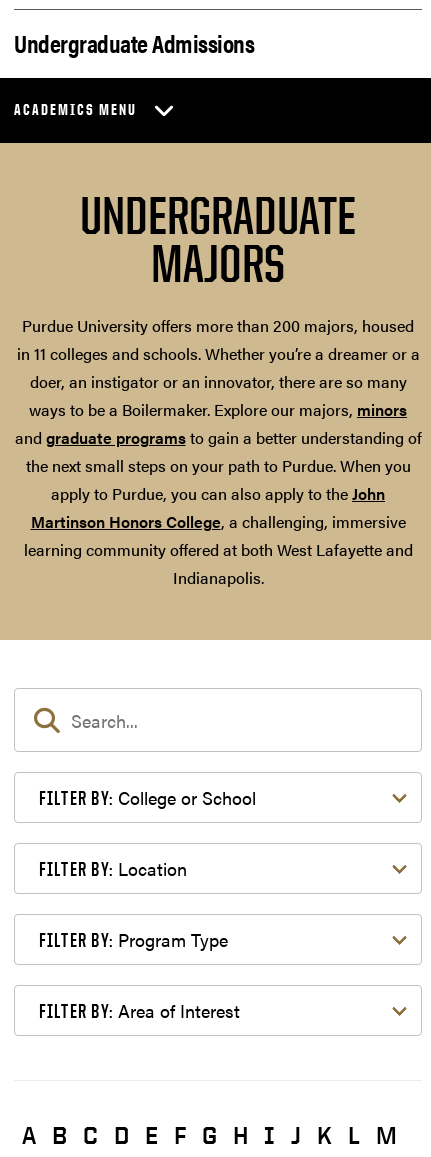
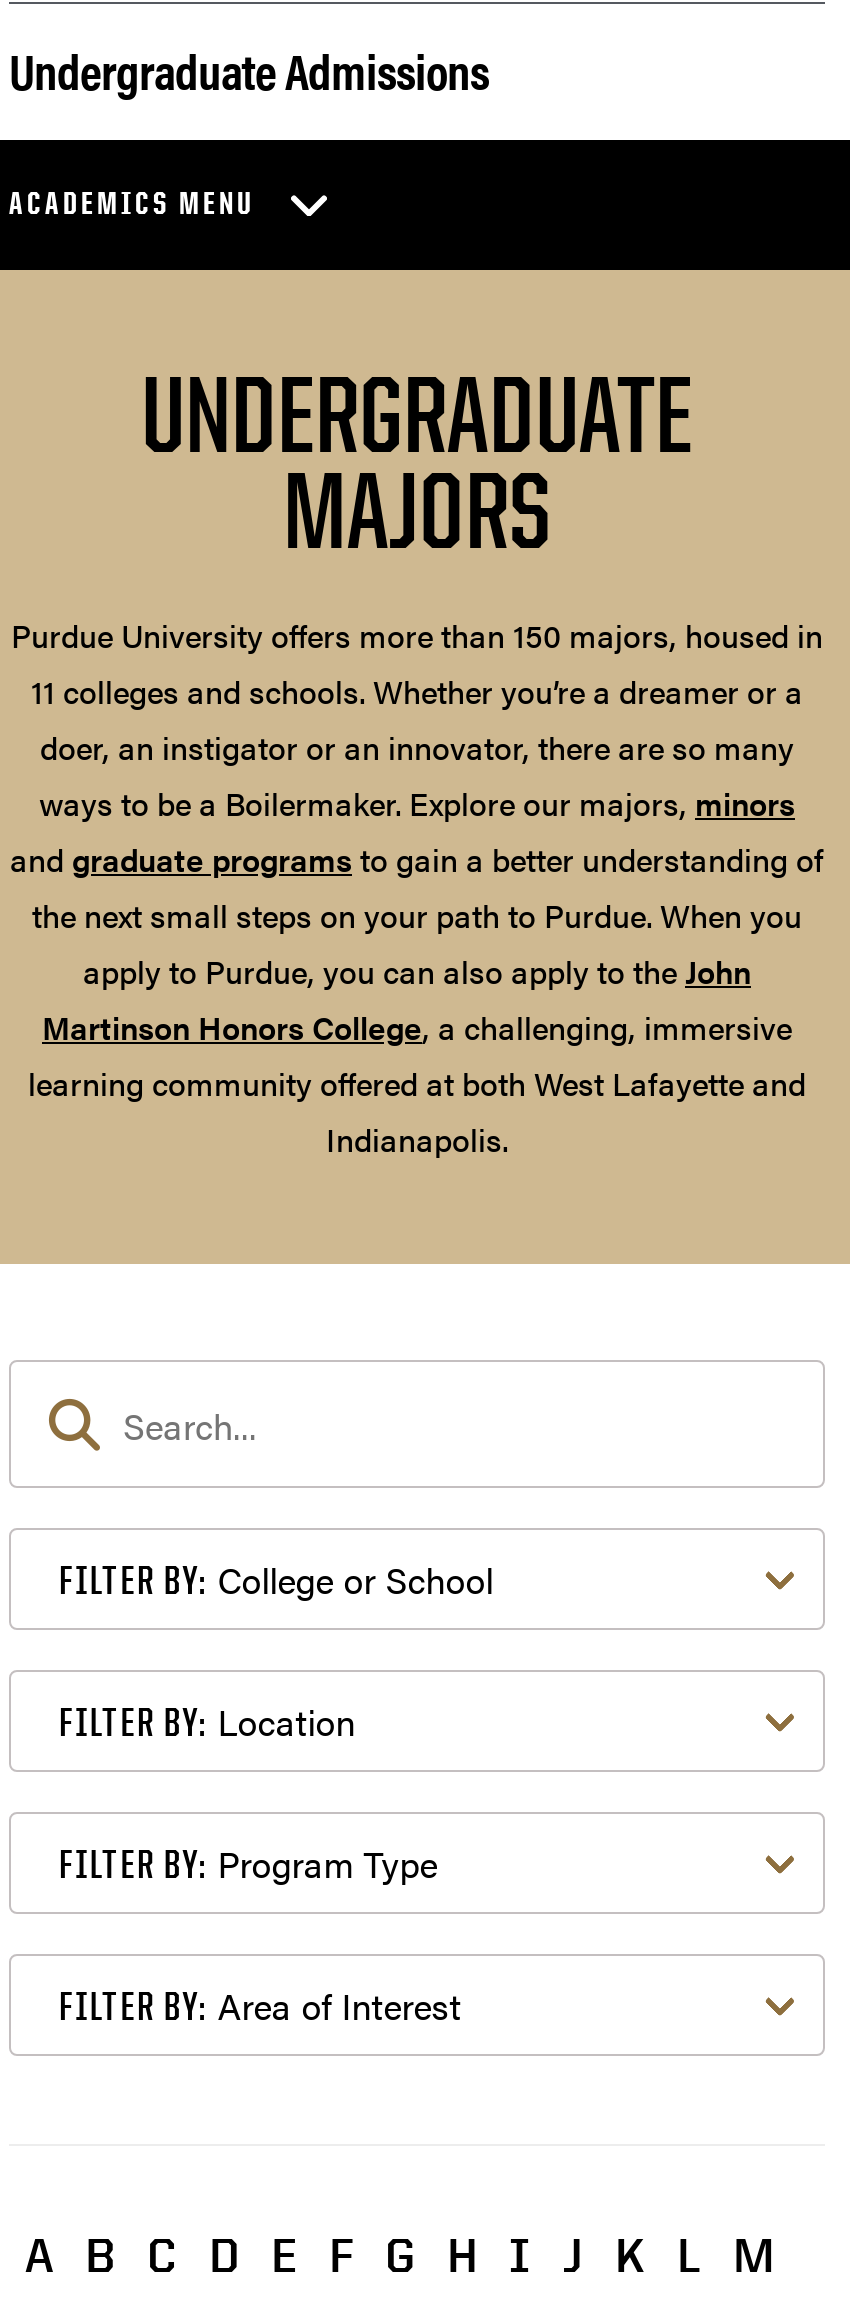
[16,314,419,365] Purdue University offers more than 200 majors, housed | in 11 colleges and schools. Whether you’re a dreamer or a -> [11,612,823,714] Purdue University offers more than 150 majors, housed in | 11 colleges and schools. Whether you’re a dreamer or a

